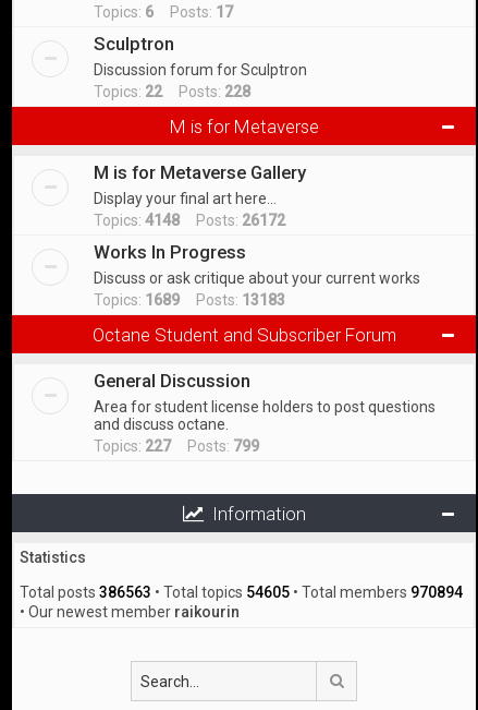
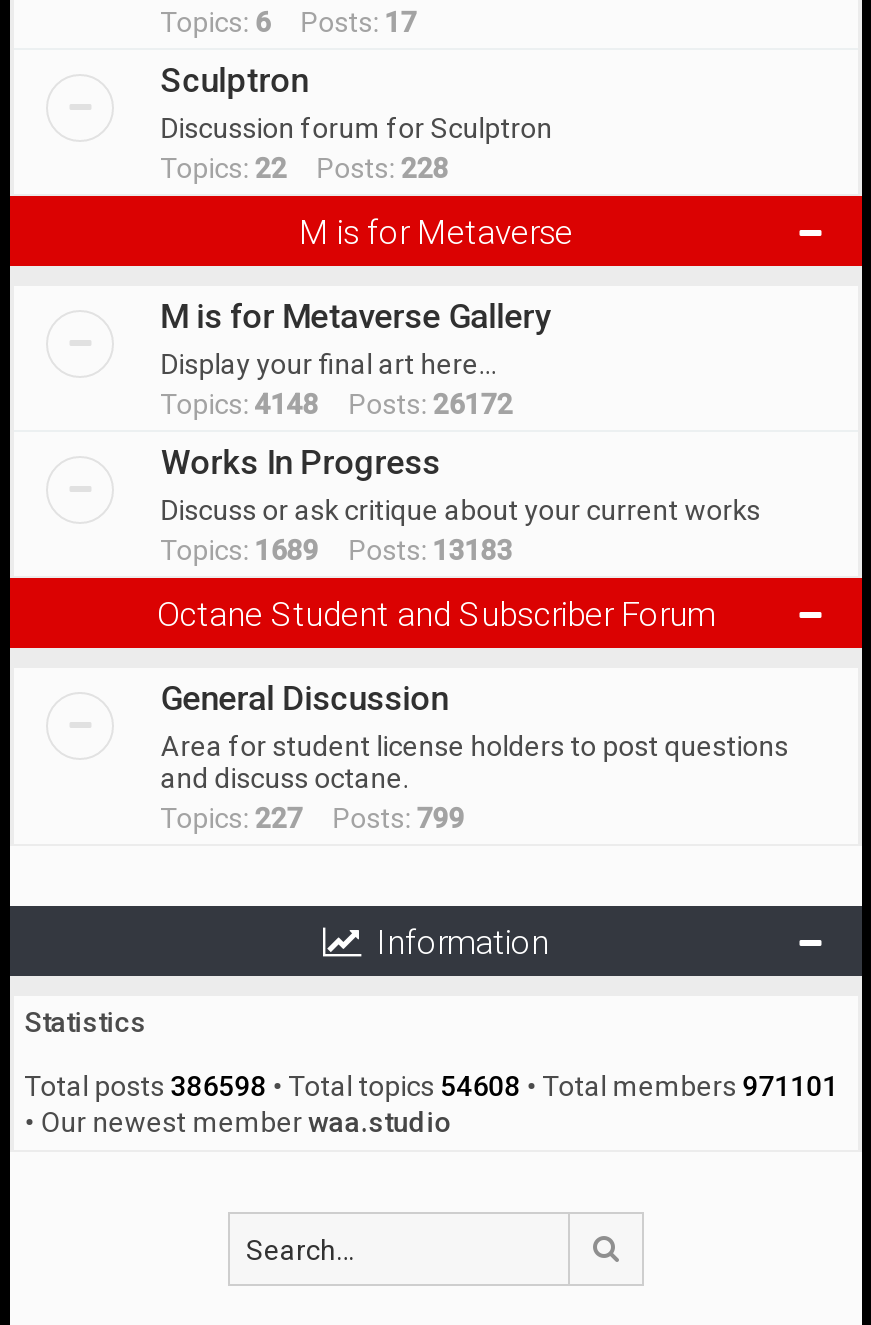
[20,583,463,601] Total posts 386563 • Total topics 54605 • Total members 970894 -> [24,1070,838,1102] Total posts 386598 • Total topics 54608 • Total members 971101
[20,603,240,621] • Our newest member raikourin -> [24,1106,452,1138] • Our newest member waa.studio

